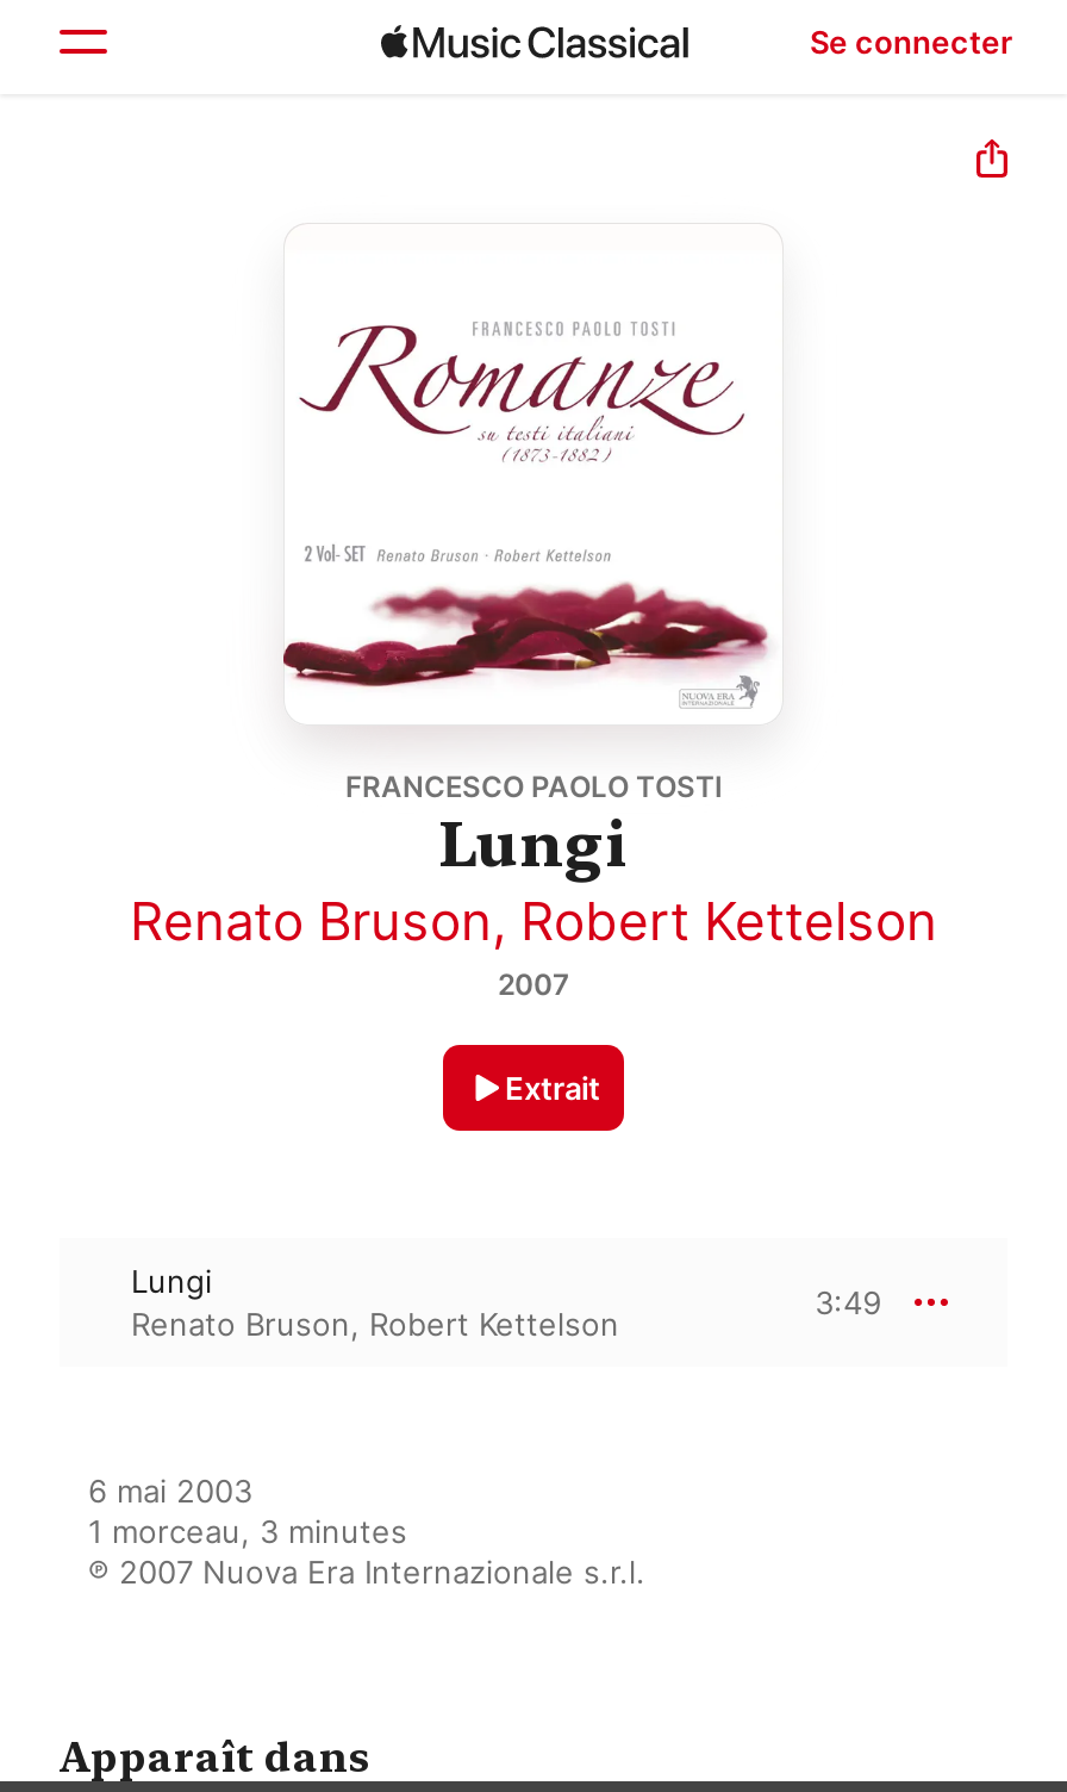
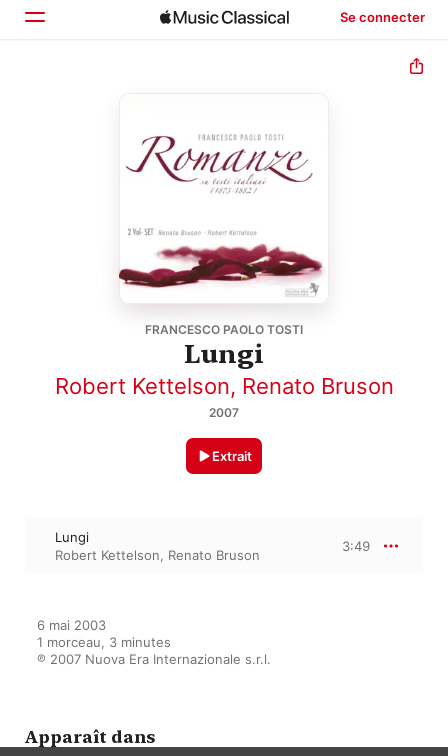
[130,890,937,952] Renato Bruson, Robert Kettelson -> [54,373,393,399] Robert Kettelson, Renato Bruson
[131,1305,619,1343] Renato Bruson, Robert Kettelson -> [55,547,260,563] Robert Kettelson, Renato Bruson

